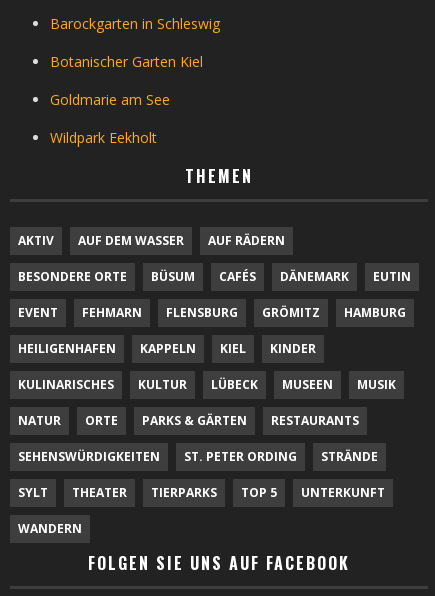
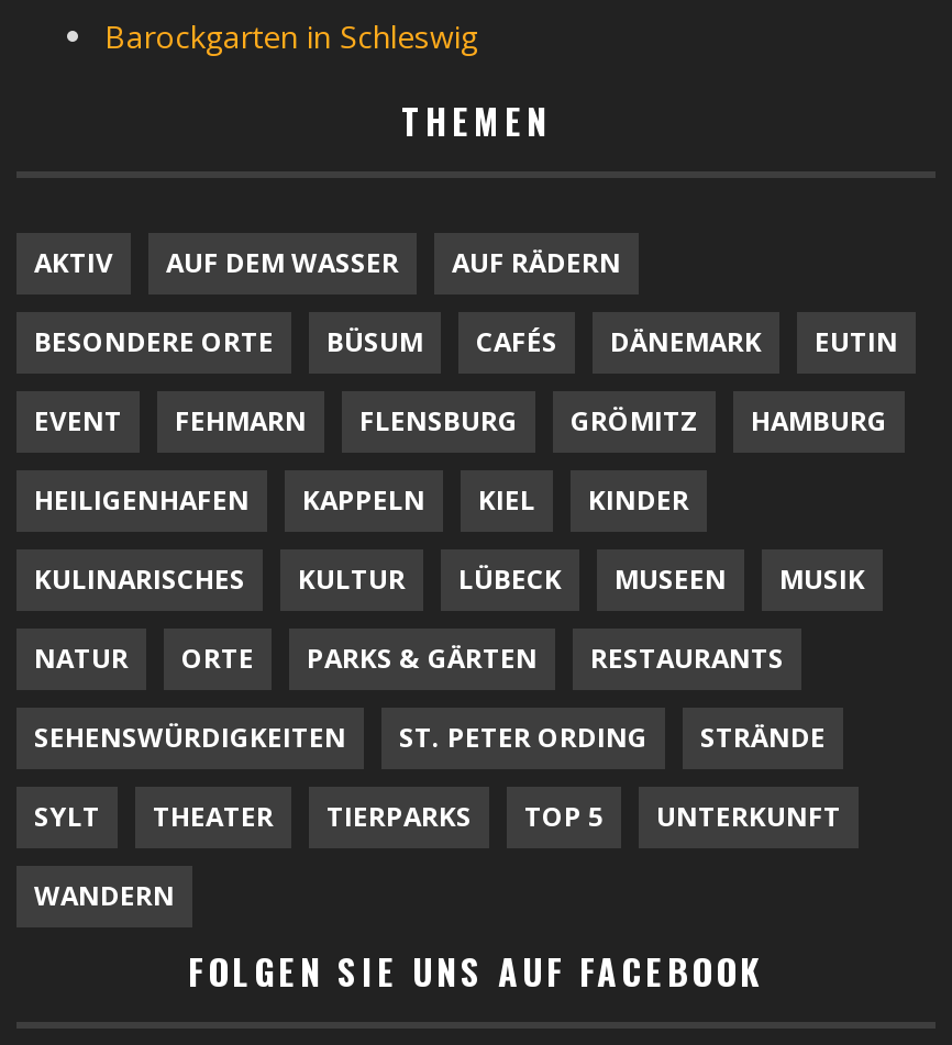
[50,51,203,146] Botanischer Garten Kiel | Goldmarie am See | Wildpark Eekholt -> none

